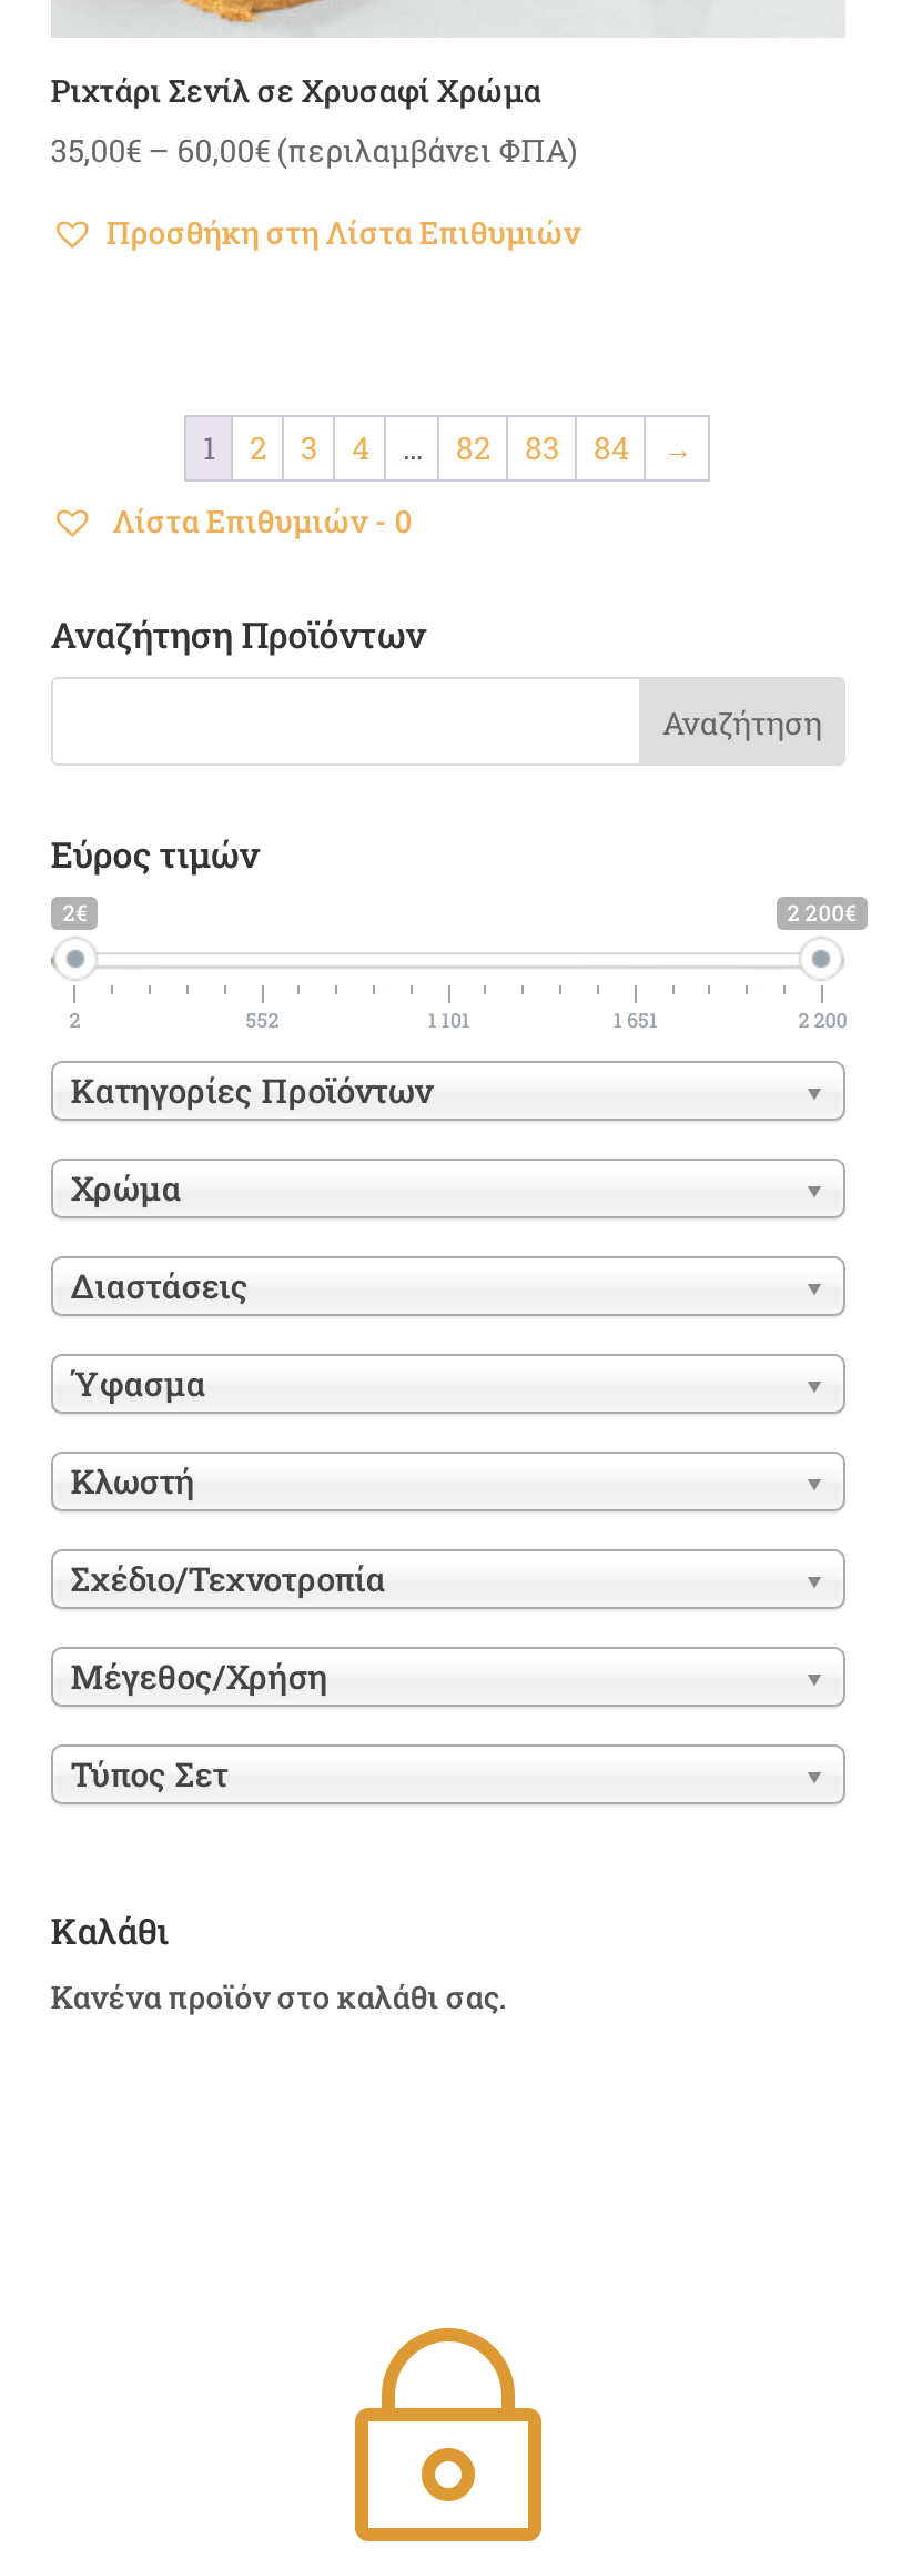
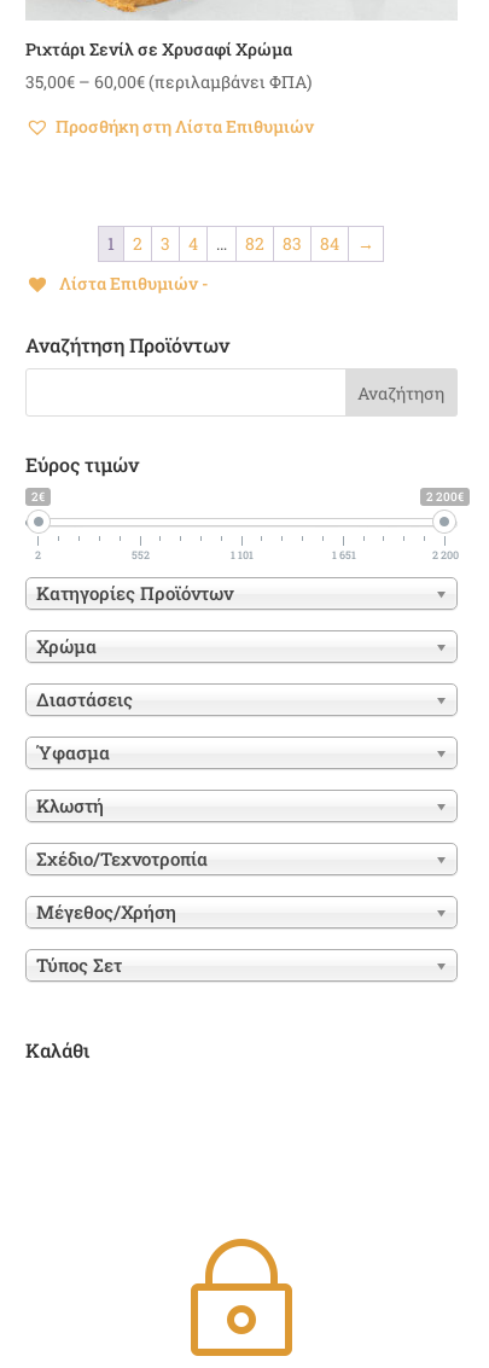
[113,500,412,542] Λίστα Επιθυμιών - 0 -> [59,272,209,295] Λίστα Επιθυμιών -
[51,1976,505,2018] Κανένα προϊόν στο καλάθι σας. -> none

